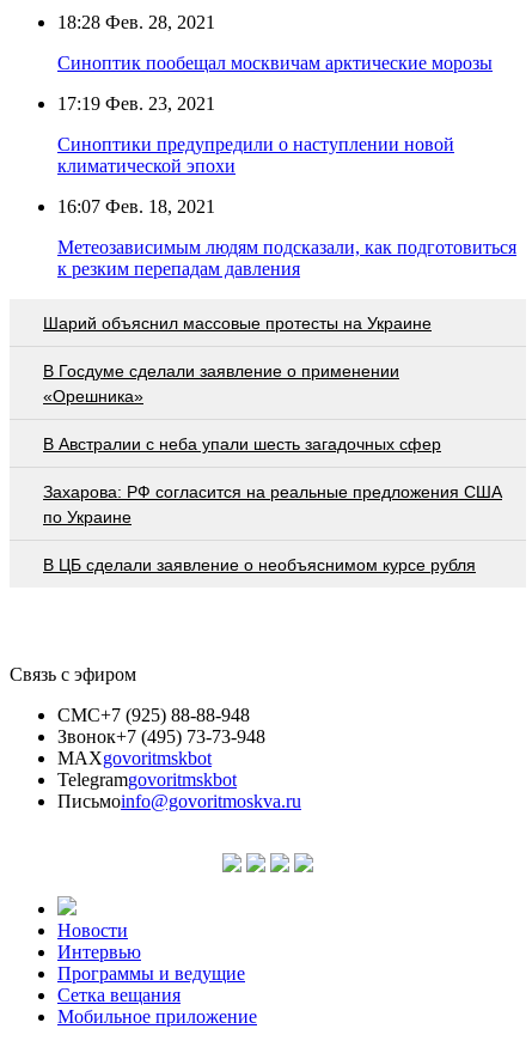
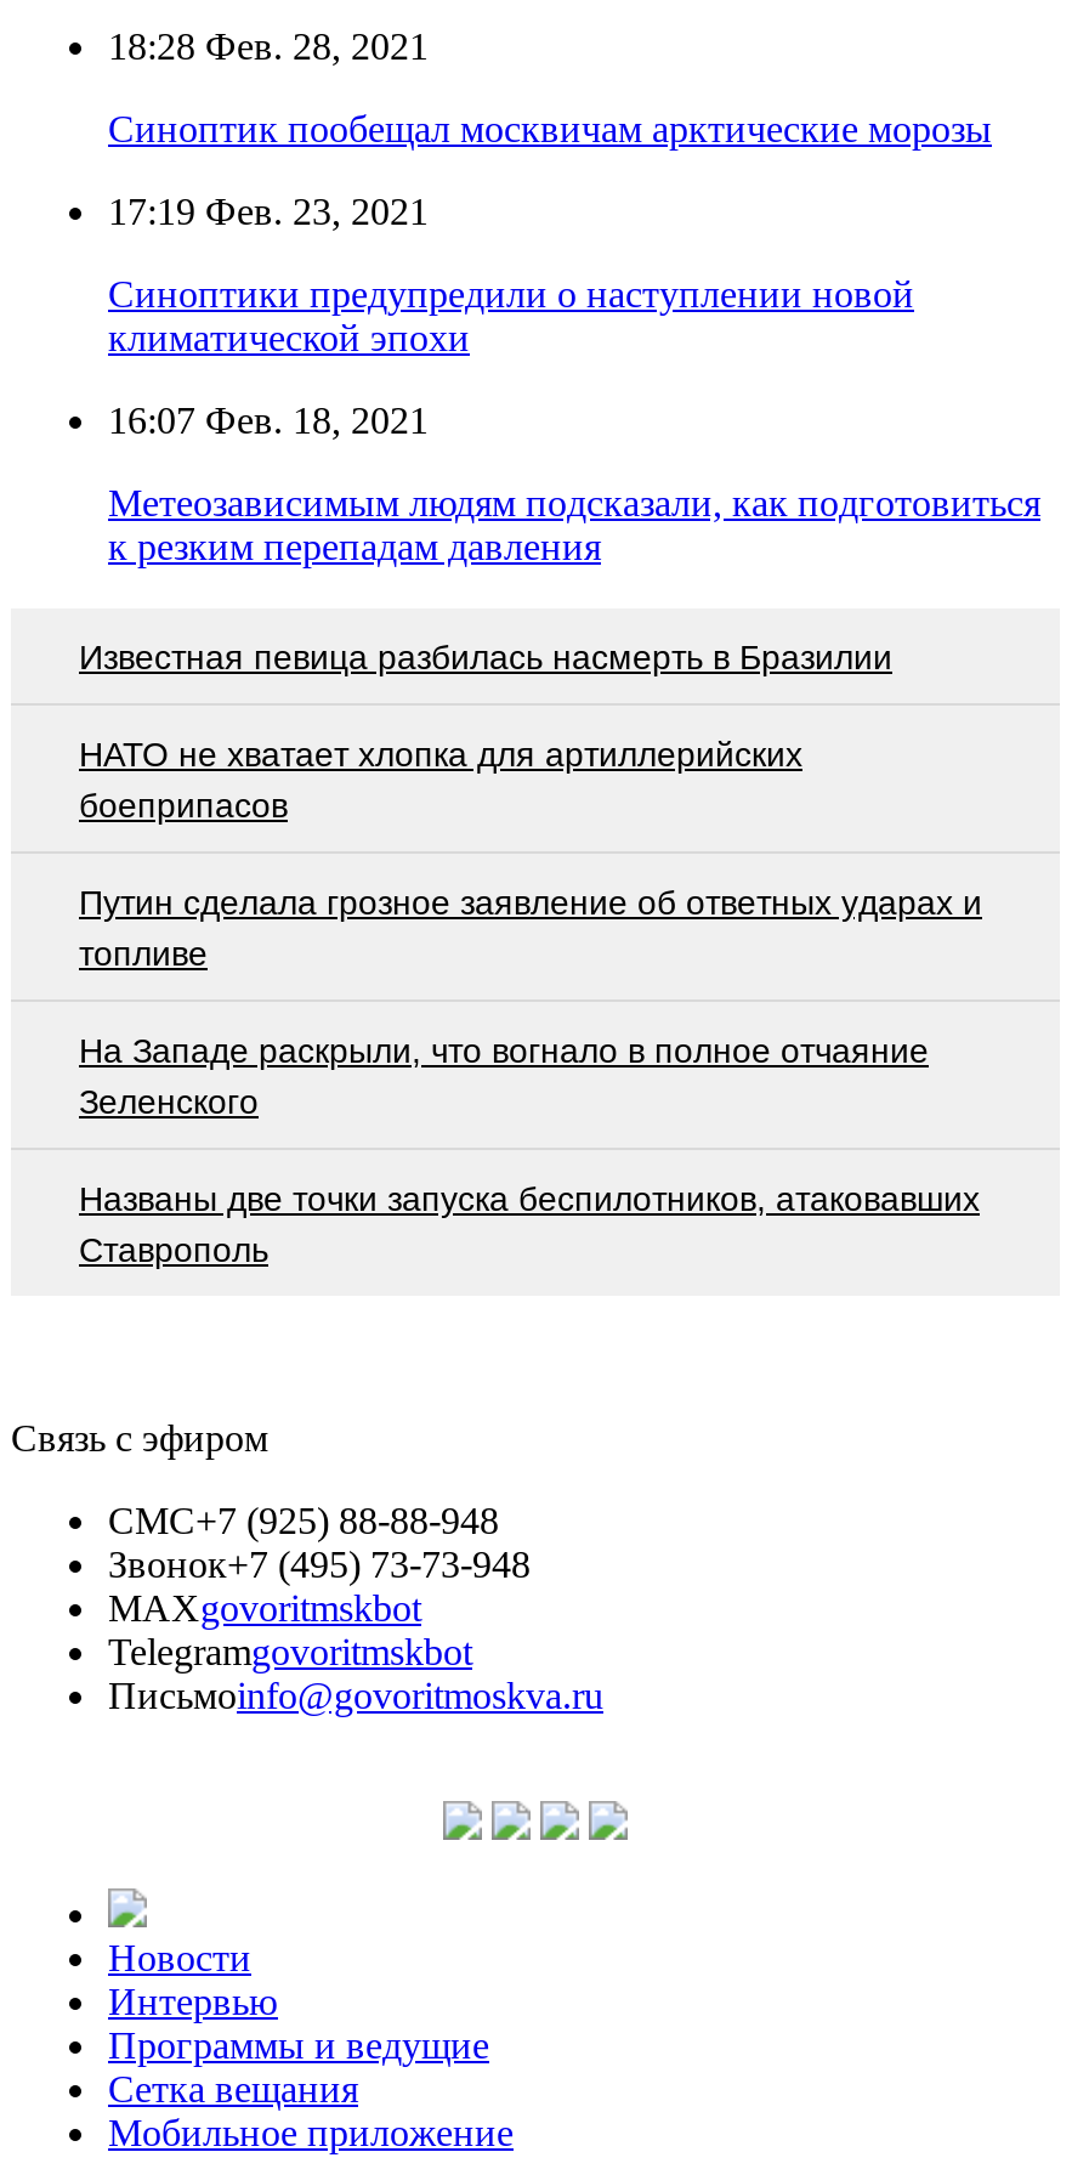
[43,313,432,332] Шарий объяснил массовые протесты на Украине -> [79,637,892,675] Известная певица разбилась насмерть в Бразилии
[43,361,399,405] В Госдуме сделали заявление о применении | «Орешника» -> [79,734,802,824] НАТО не хватает хлопка для артиллерийских | боеприпасов
[43,434,441,453] В Австралии с неба упали шесть загадочных сфер -> [79,882,982,972] Путин сделала грозное заявление об ответных ударах и | топливе
[43,482,502,526] Захарова: РФ согласится на реальные предложения США | по Украине -> [79,1030,929,1120] На Западе раскрыли, что вогнало в полное отчаяние | Зеленского
[43,555,476,574] В ЦБ сделали заявление о необъяснимом курсе рубля -> [79,1178,980,1268] Названы две точки запуска беспилотников, атаковавших | Ставрополь

